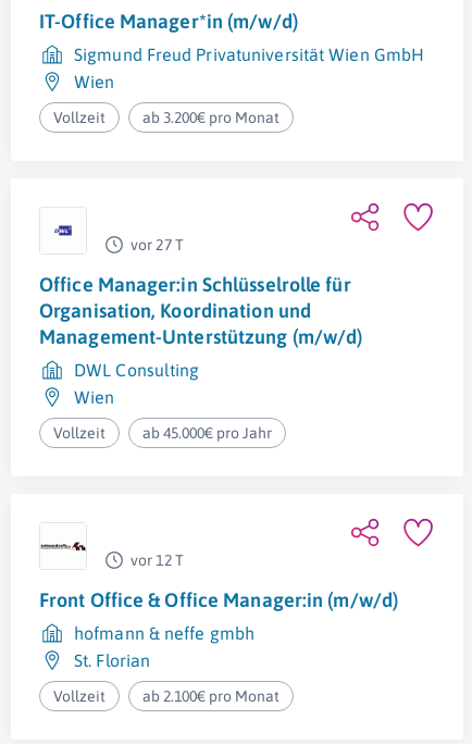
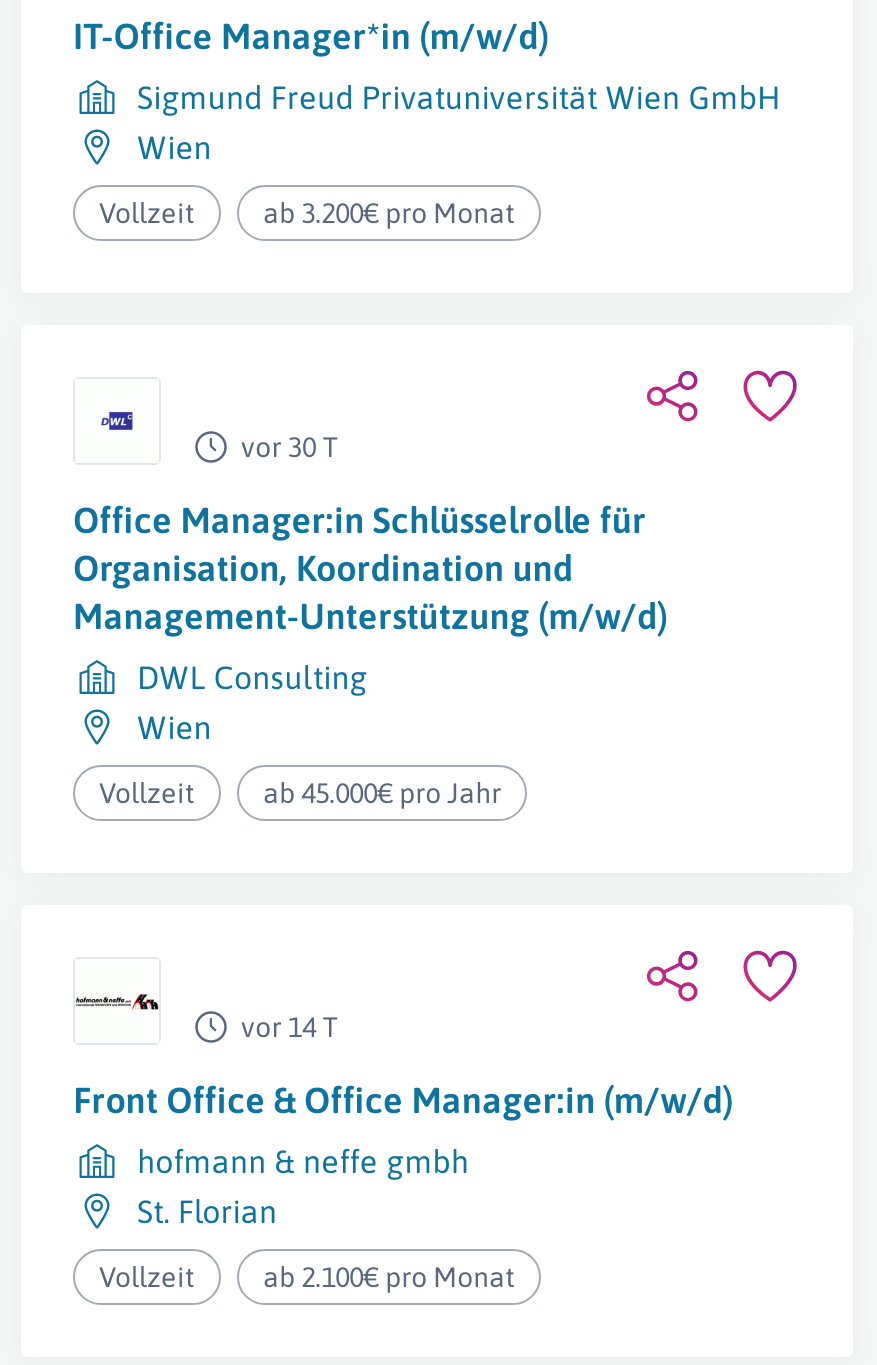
[131,236,184,253] vor 27 T -> [241,431,339,463] vor 30 T
[131,551,184,569] vor 12 T -> [241,1011,339,1043] vor 14 T

